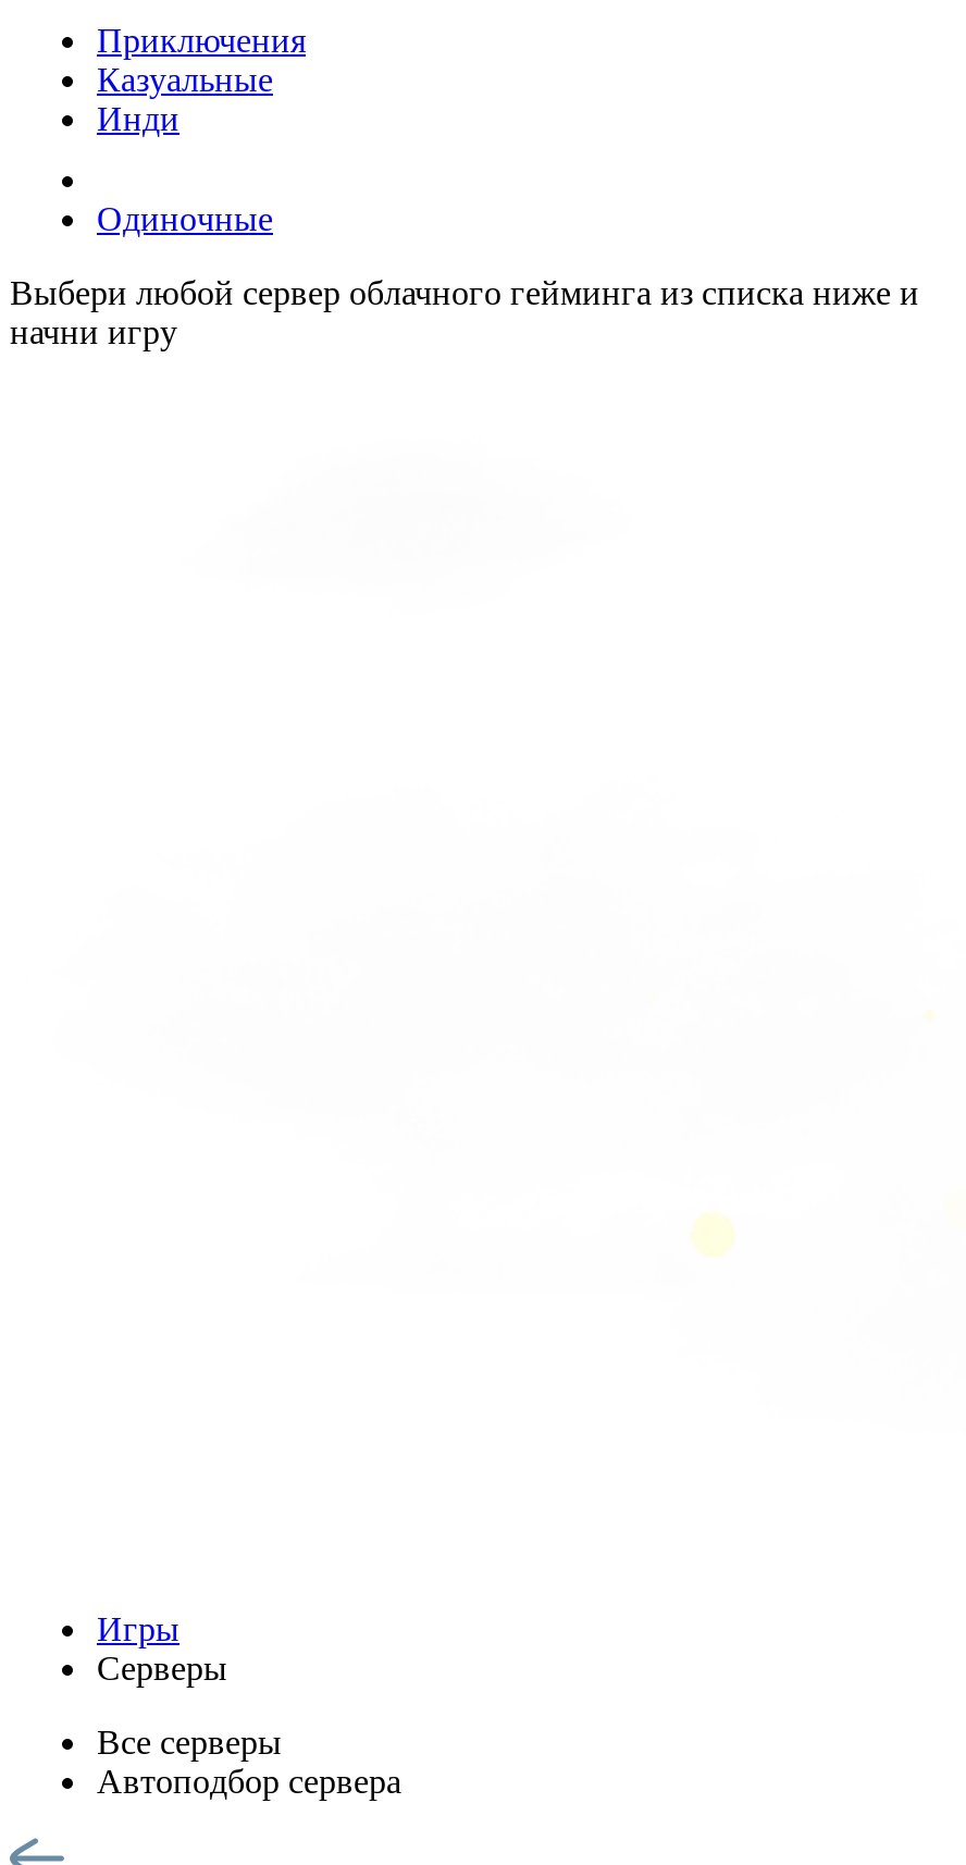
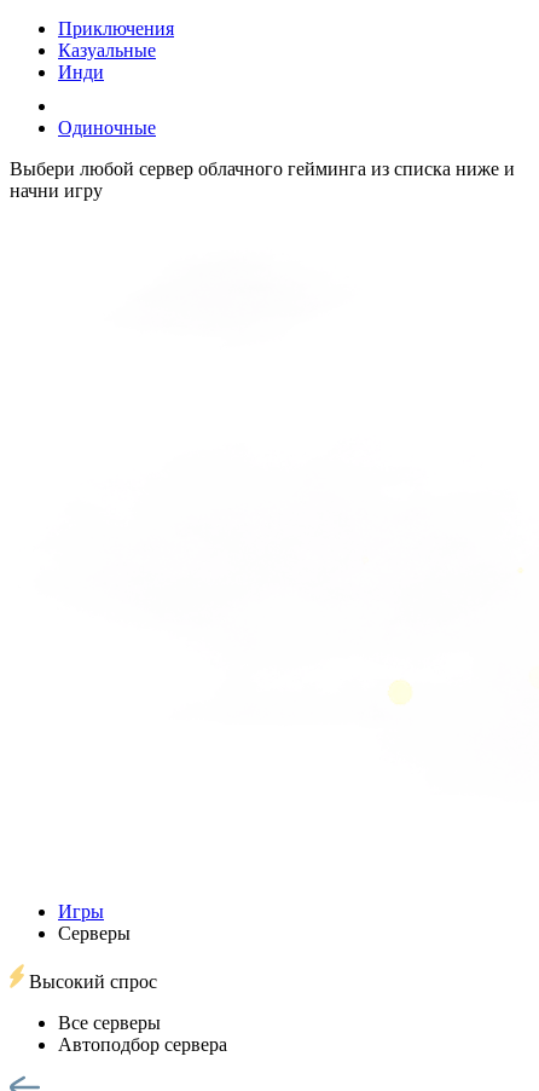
none -> [24,971,157,992] Высокий спрос

